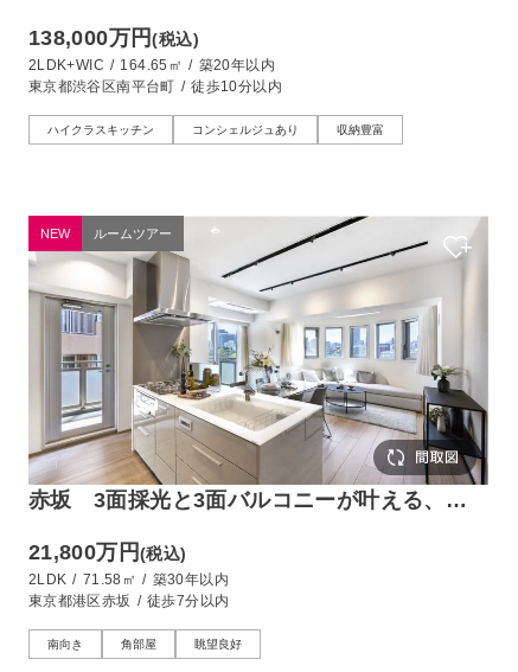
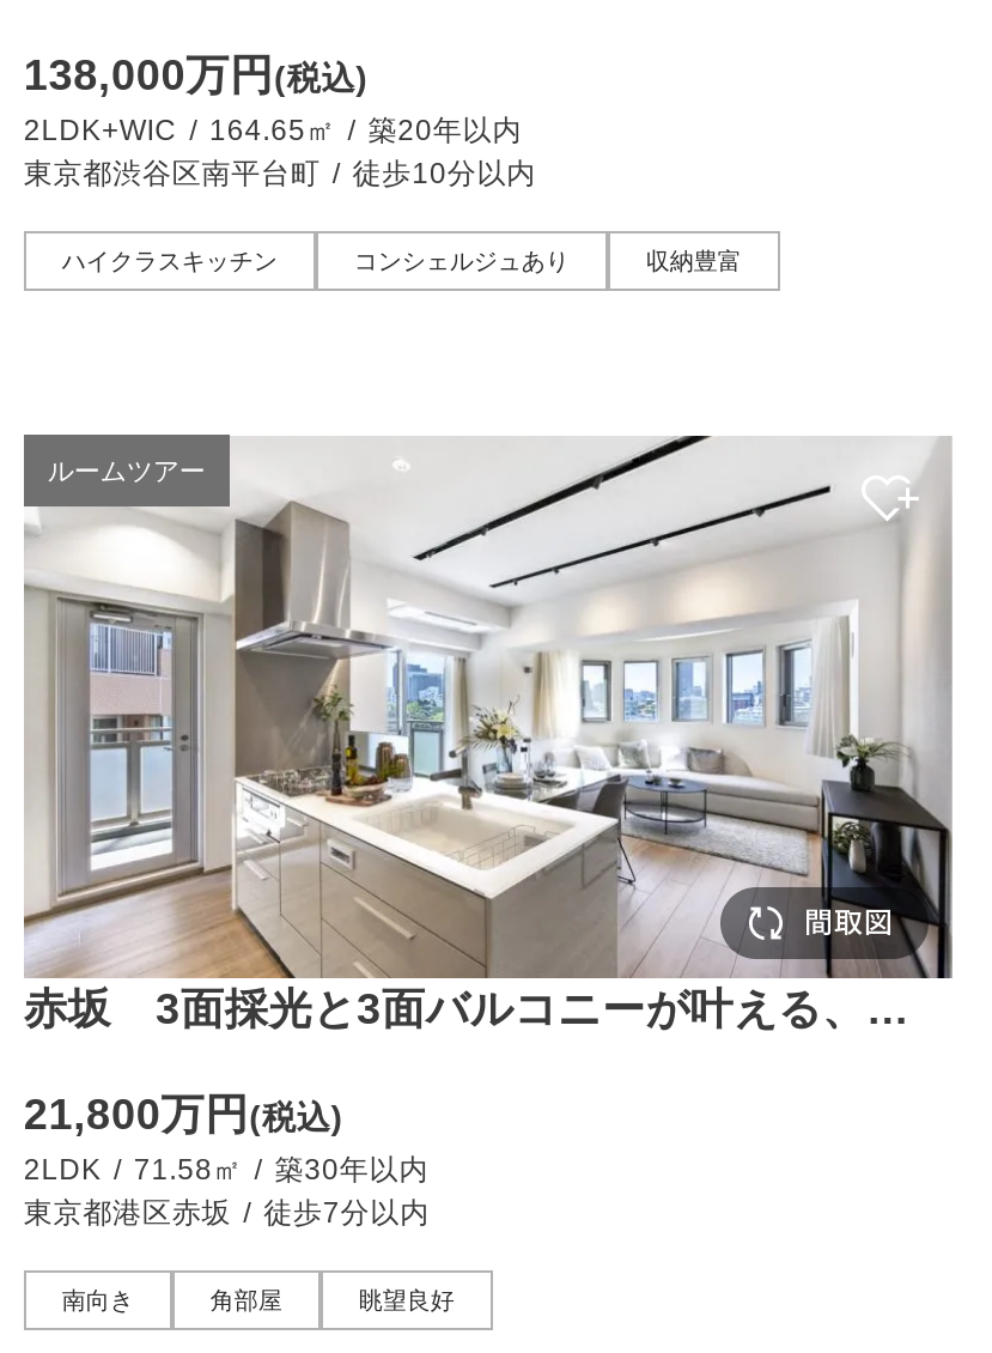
[40,226,70,241] NEW -> none

